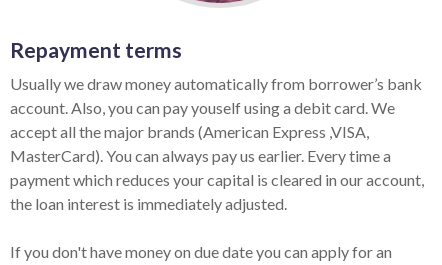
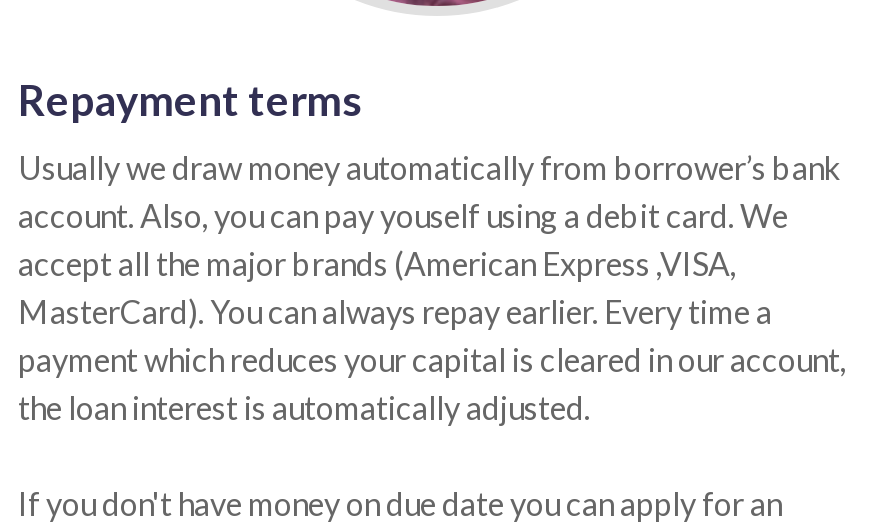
[10,146,391,165] MasterCard). You can always pay us earlier. Every time a -> [18,292,772,330] MasterCard). You can always repay earlier. Every time a
[10,194,287,213] the loan interest is immediately adjusted. -> [18,388,590,426] the loan interest is automatically adjusted.

